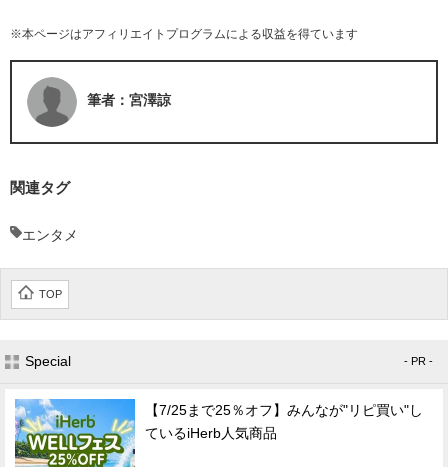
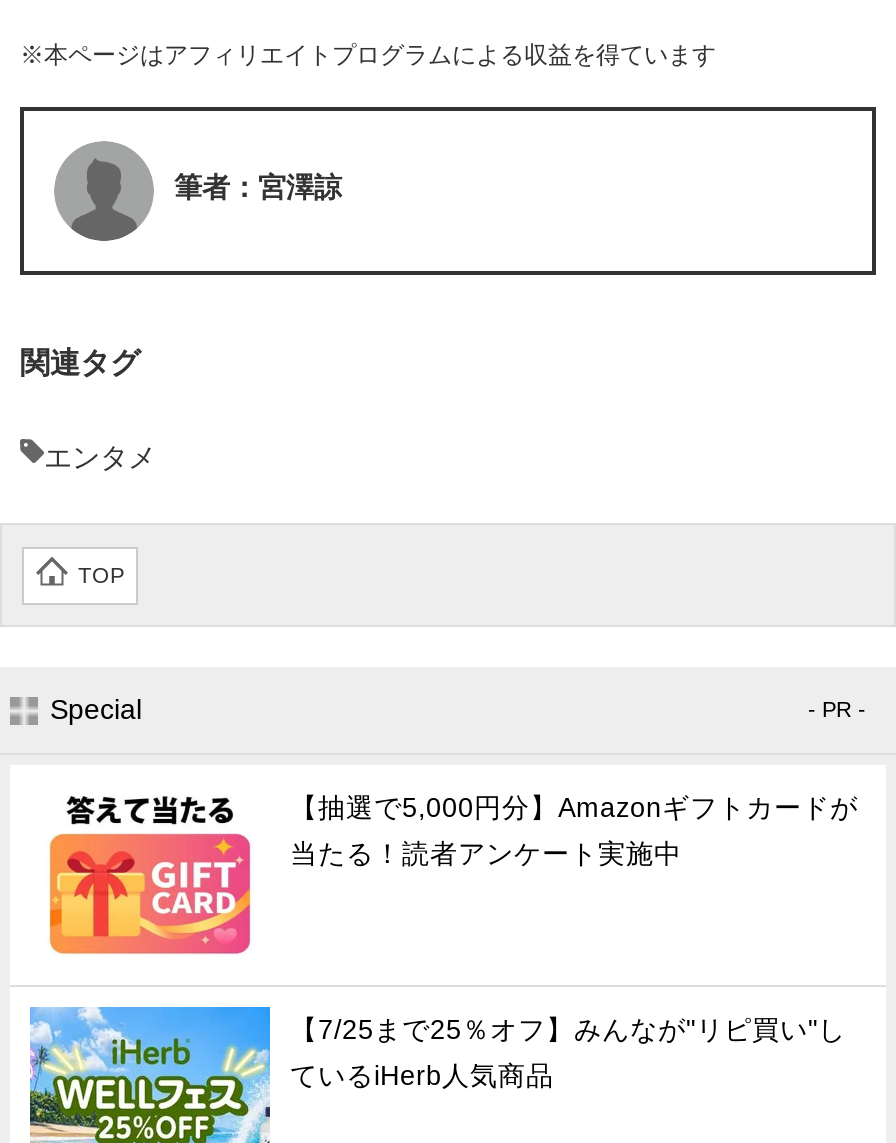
none -> [32,785,858,955] [image] | 【抽選で5,000円分】Amazonギフトカードが | 当たる！読者アンケート実施中

